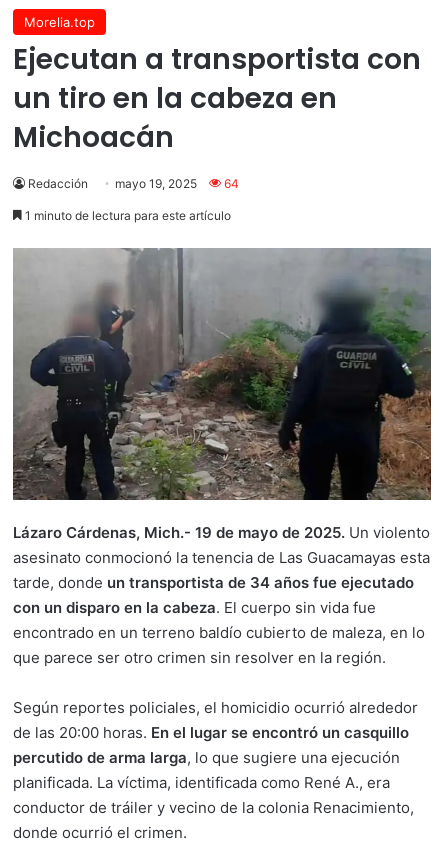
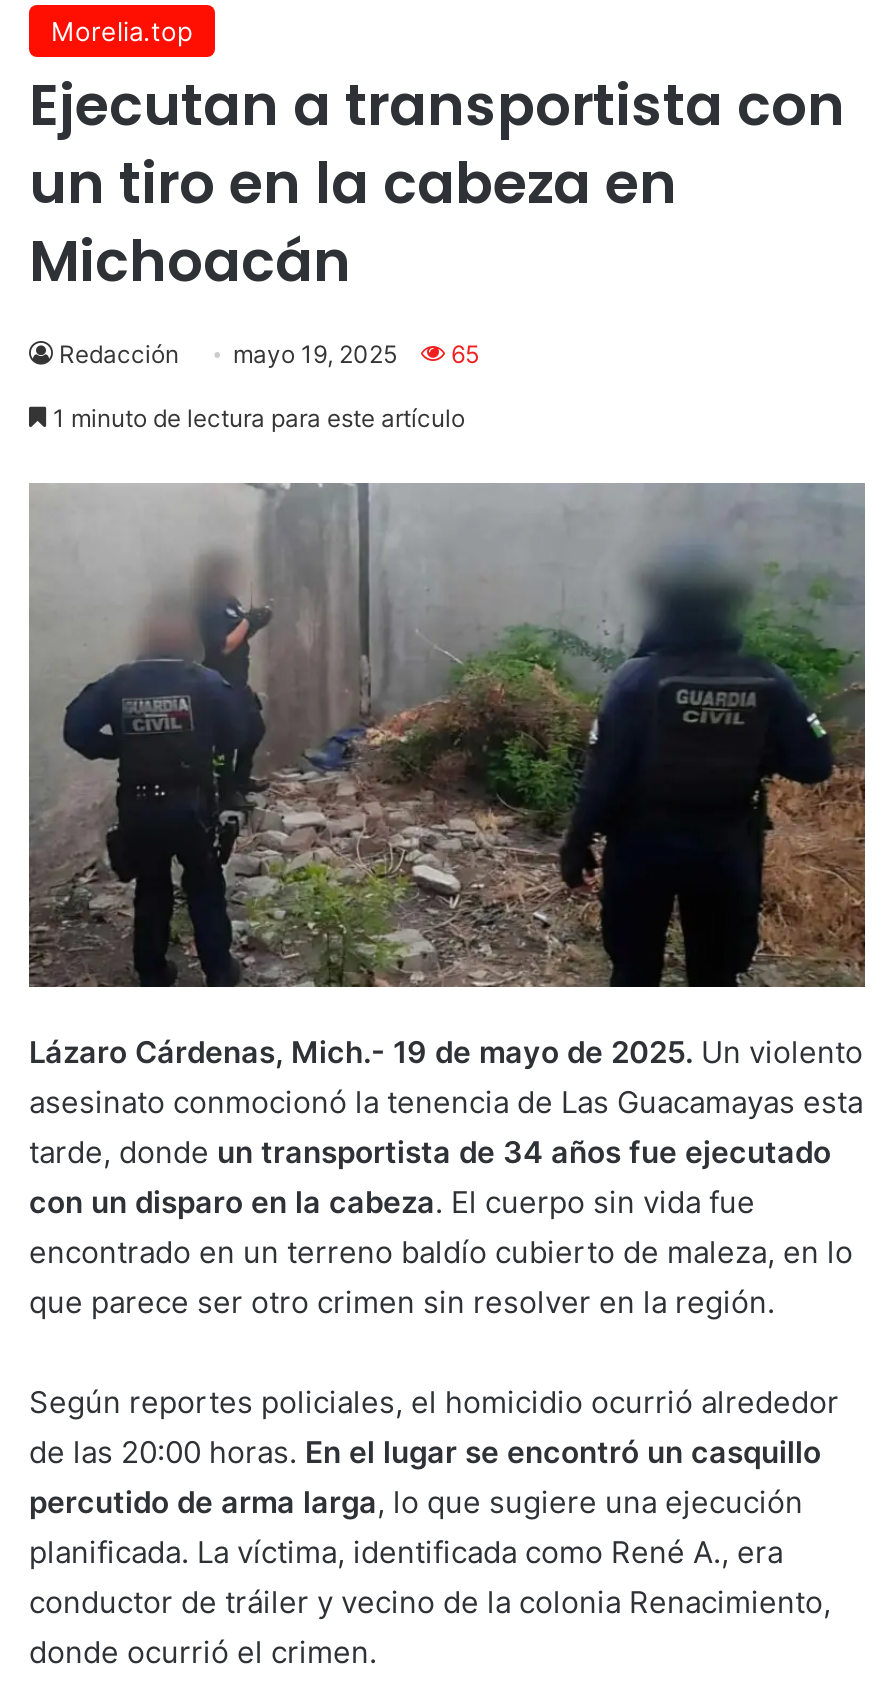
[28,176,239,191] Redacción mayo 19, 2025 64 -> [59,338,479,368] Redacción mayo 19, 2025 65

